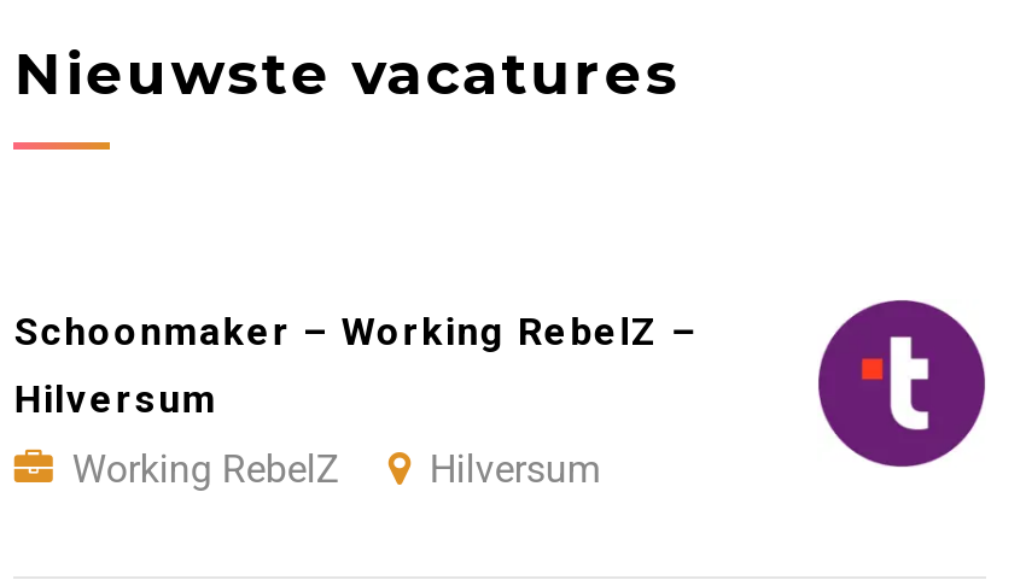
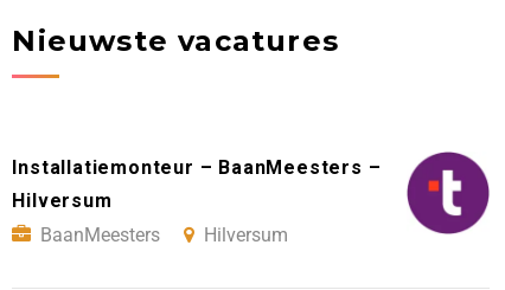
[14,307,697,353] Schoonmaker – Working RebelZ – -> [12,156,381,179] Installatiemonteur – BaanMeesters –
[72,445,340,491] Working RebelZ -> [41,224,161,246] BaanMeesters

